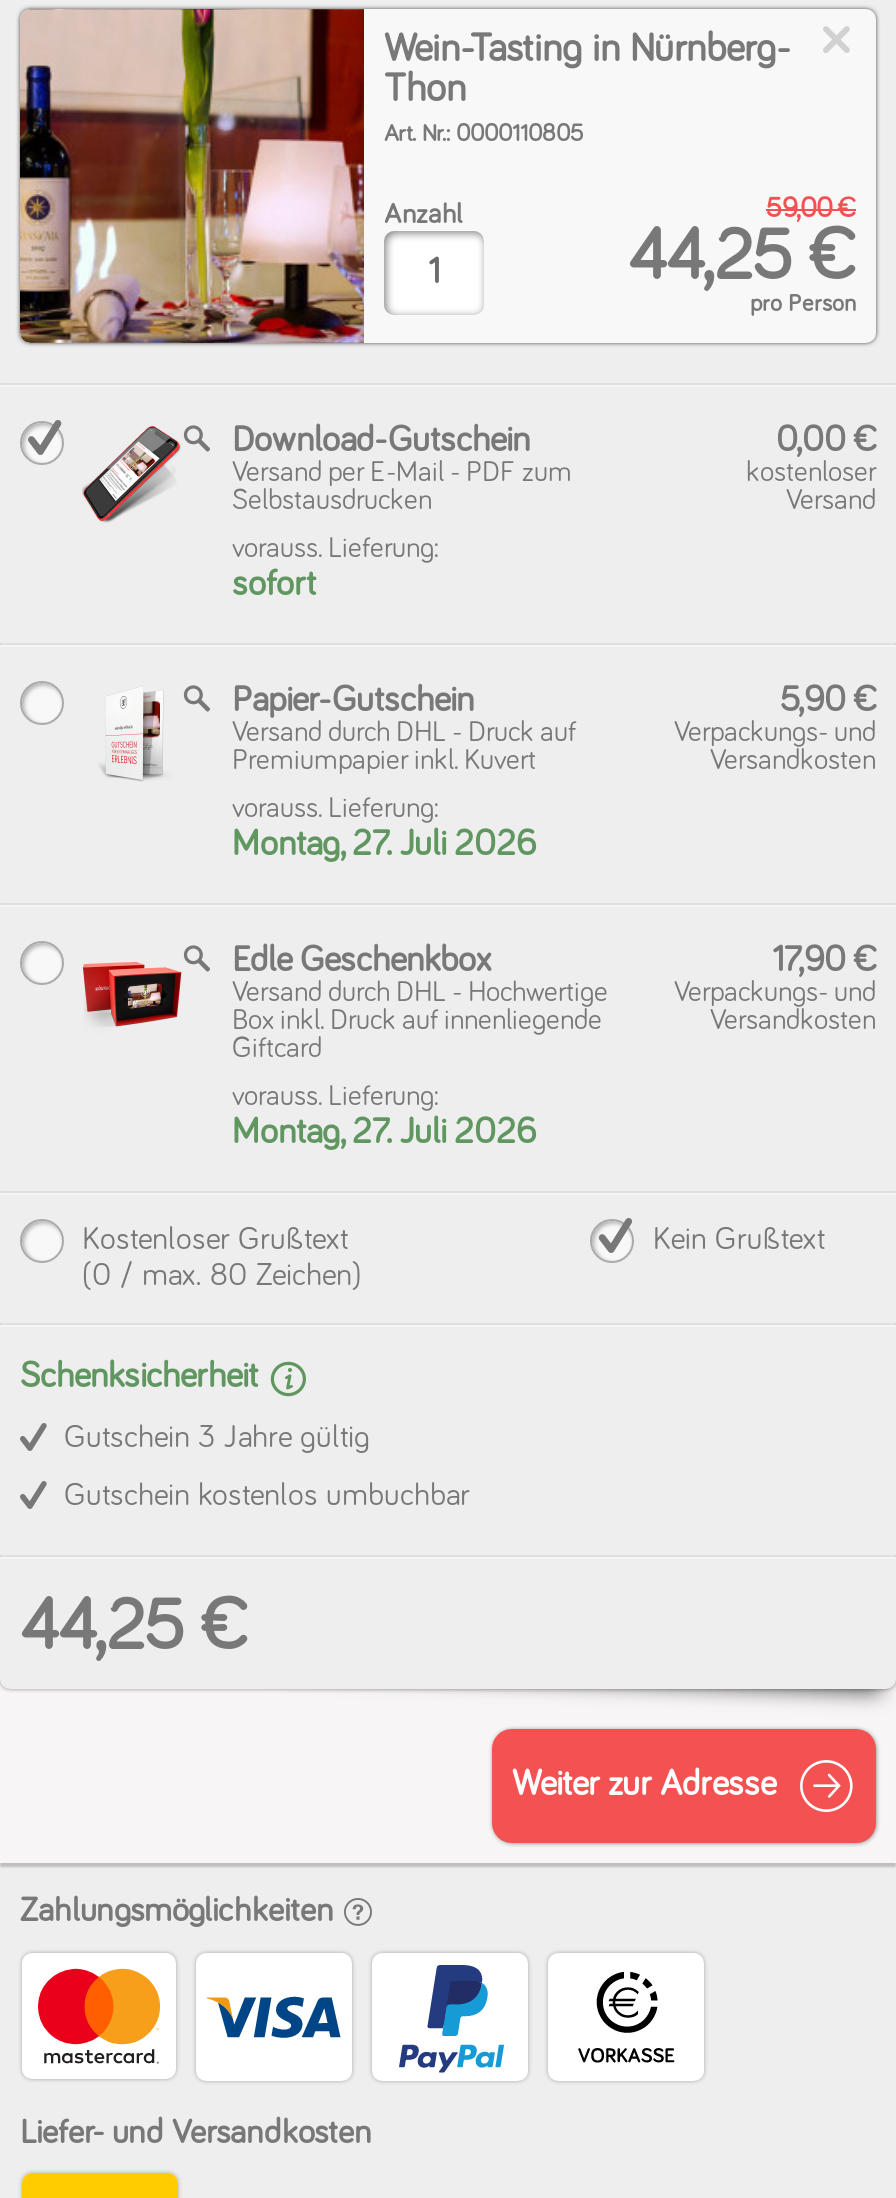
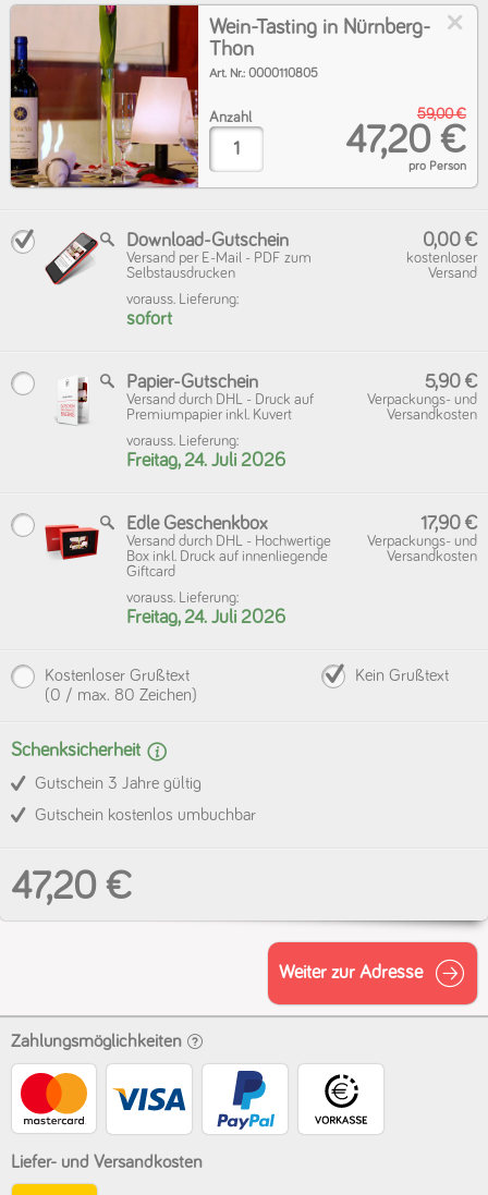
[628,223,856,295] 44,25 € -> [345,122,466,161] 47,20 €
[232,827,536,863] Montag, 27. Juli 2026 -> [126,451,285,471] Freitag, 24. Juli 2026
[232,1115,536,1151] Montag, 27. Juli 2026 -> [126,608,285,627] Freitag, 24. Juli 2026
[20,1593,248,1665] 44,25 € -> [11,868,132,907] 47,20 €

